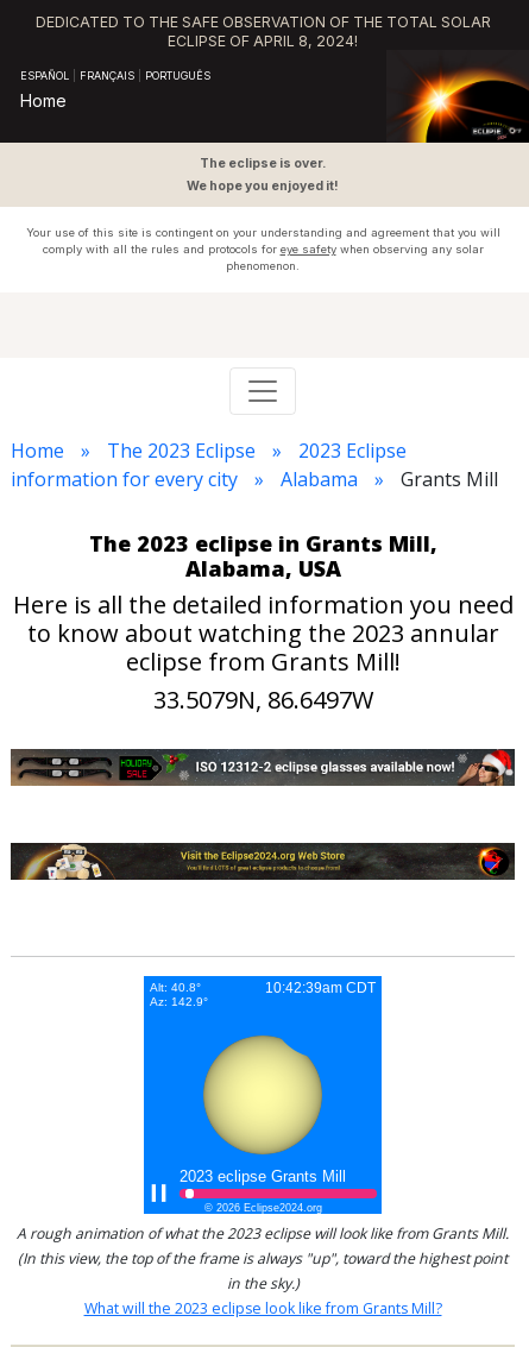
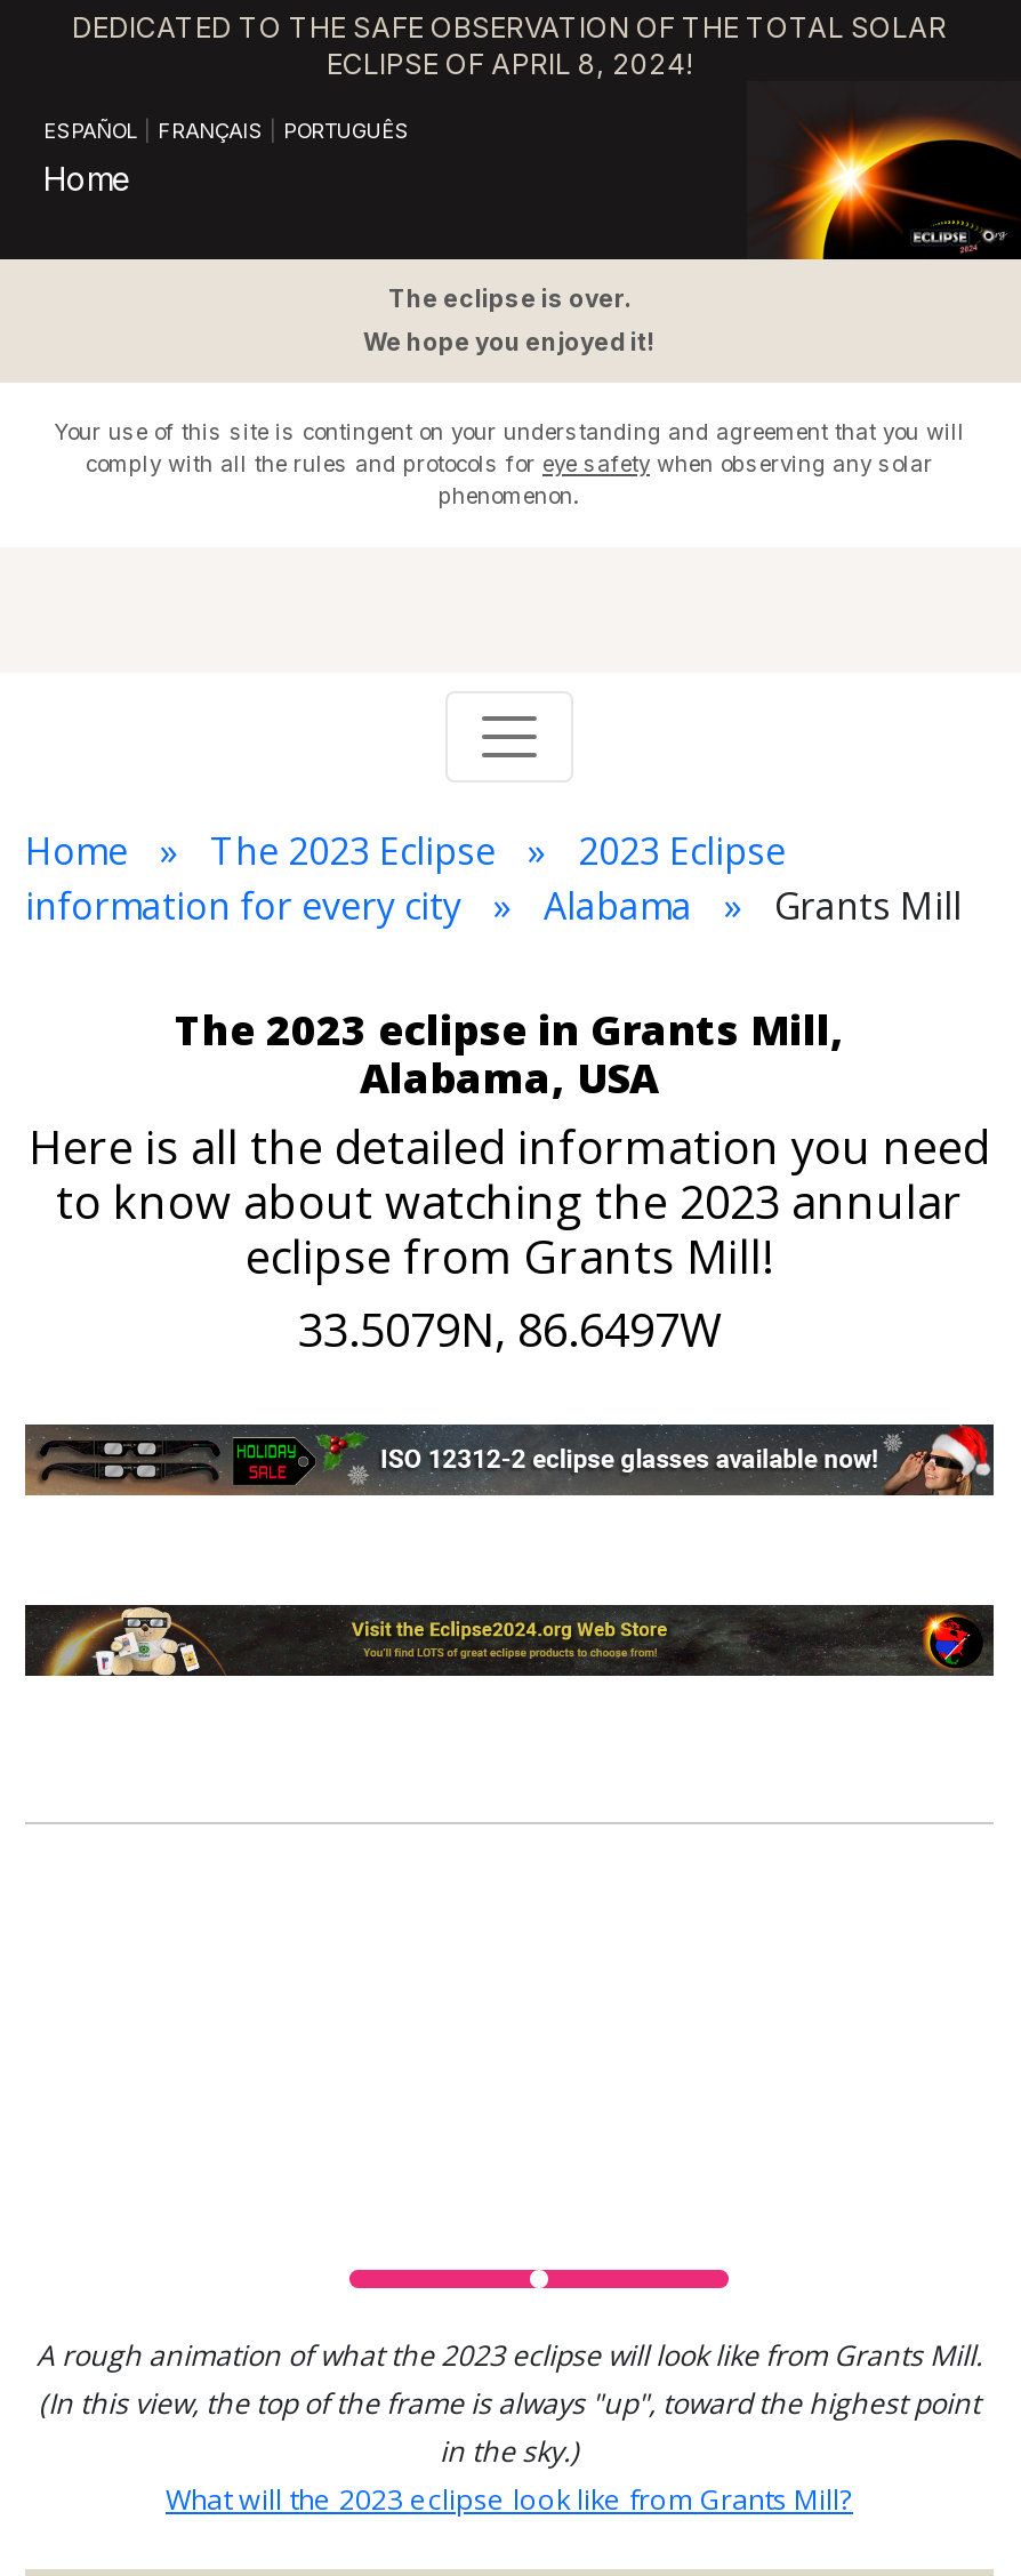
[143,975,383,1215] [image] -> none

